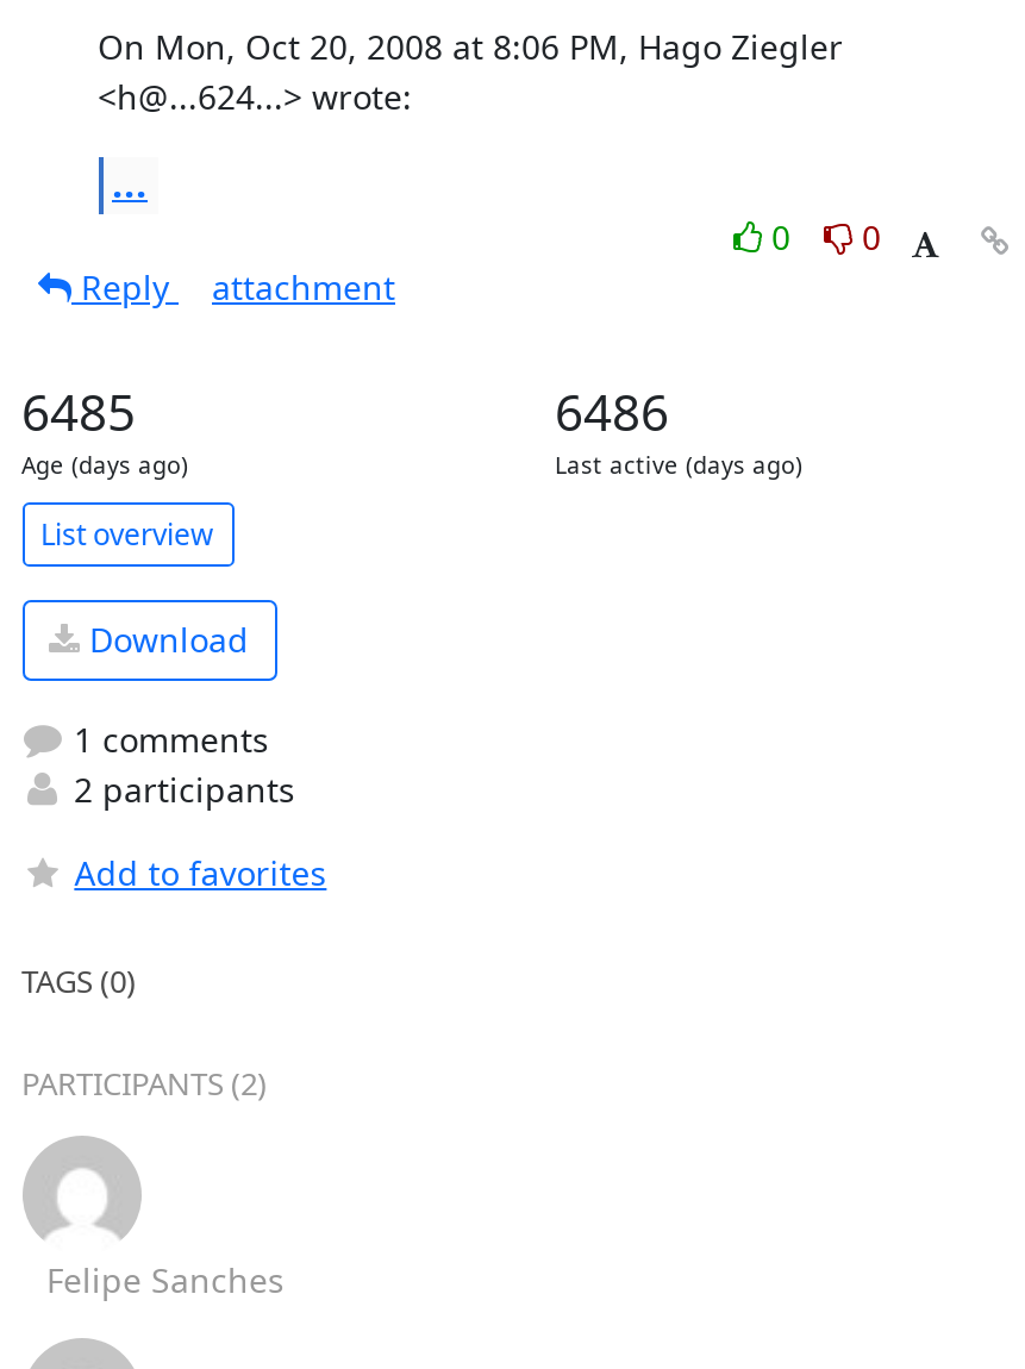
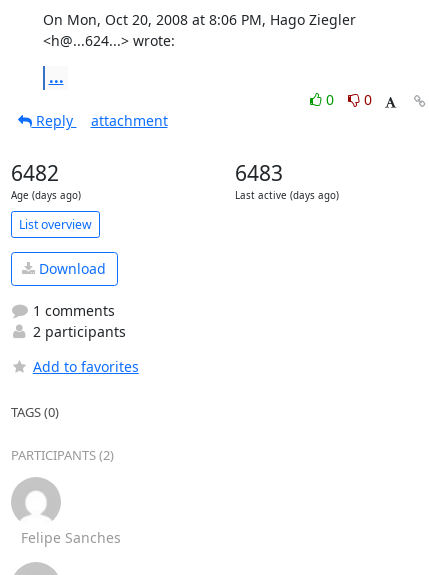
[21,379,136,445] 6485 -> [10,159,58,187] 6482
[555,379,669,445] 6486 -> [234,159,282,187] 6483

